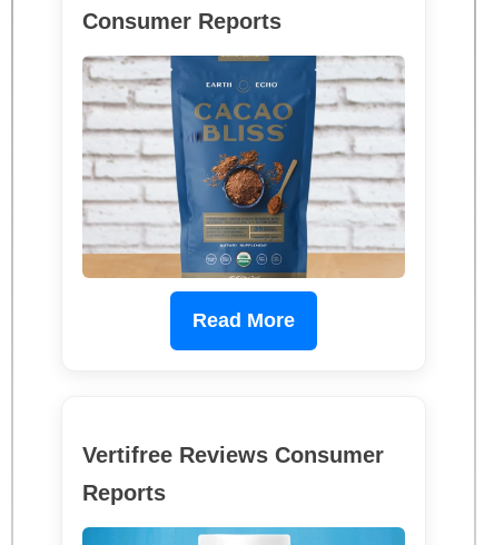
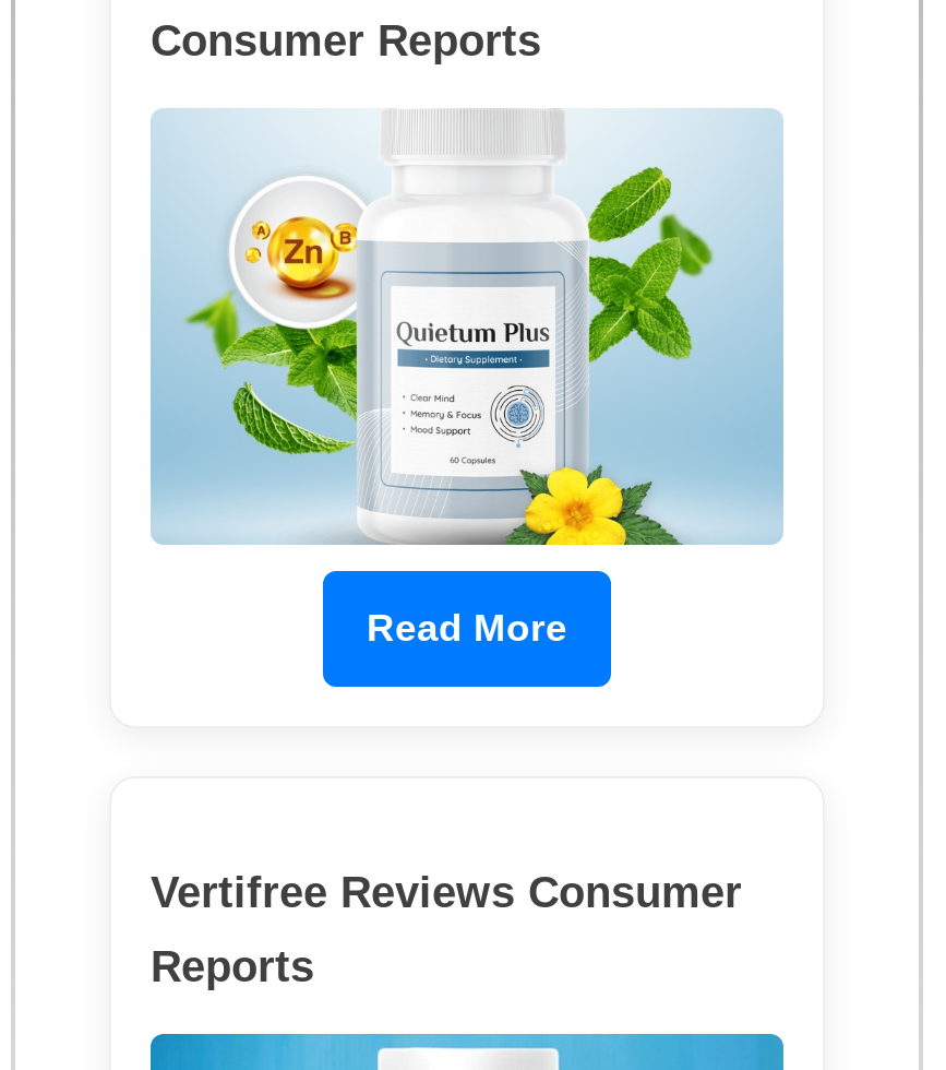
[81,54,405,279] [image] -> [151,109,783,548] [image]

